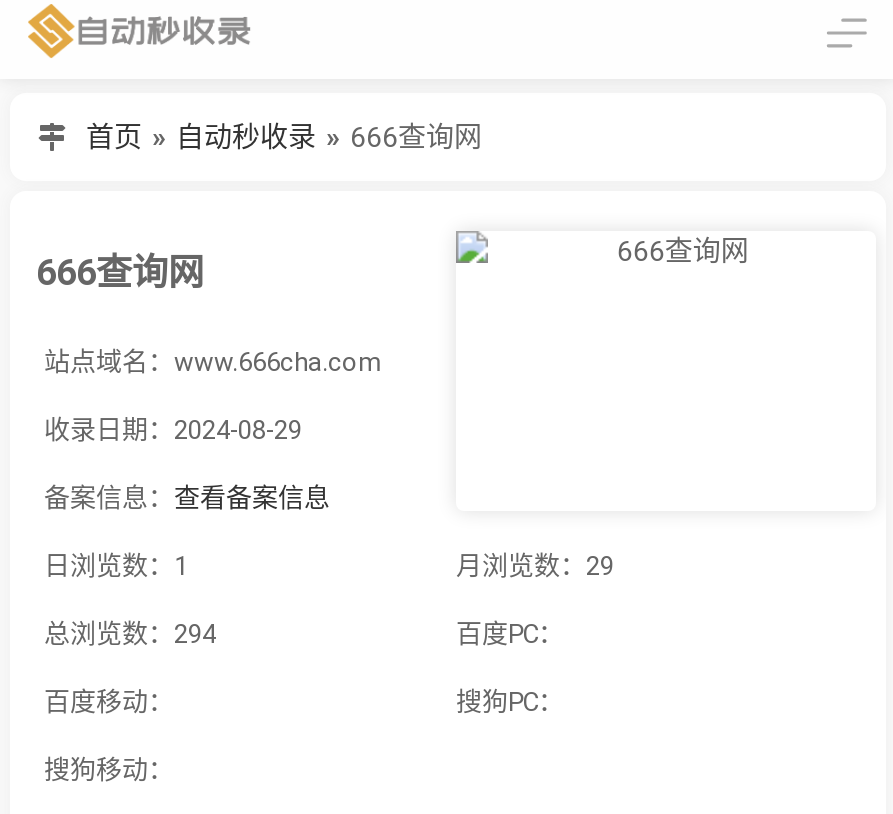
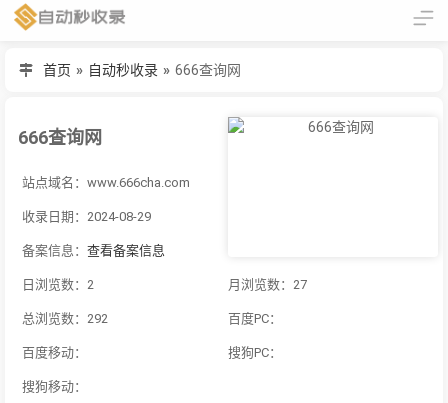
[44,551,188,581] 日浏览数：1 -> [22,277,94,292] 日浏览数：2
[456,551,614,581] 月浏览数：29 -> [228,277,307,292] 月浏览数：27
[44,619,216,649] 总浏览数：294 -> [22,311,108,326] 总浏览数：292

